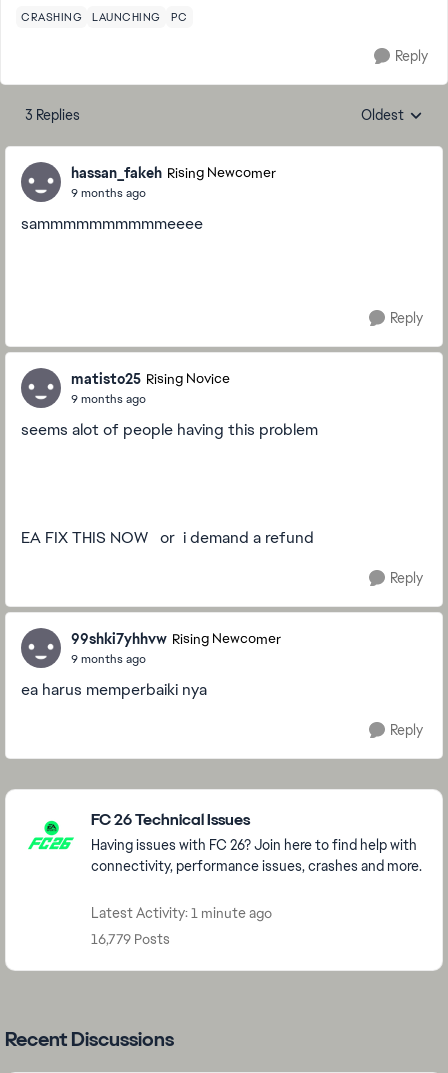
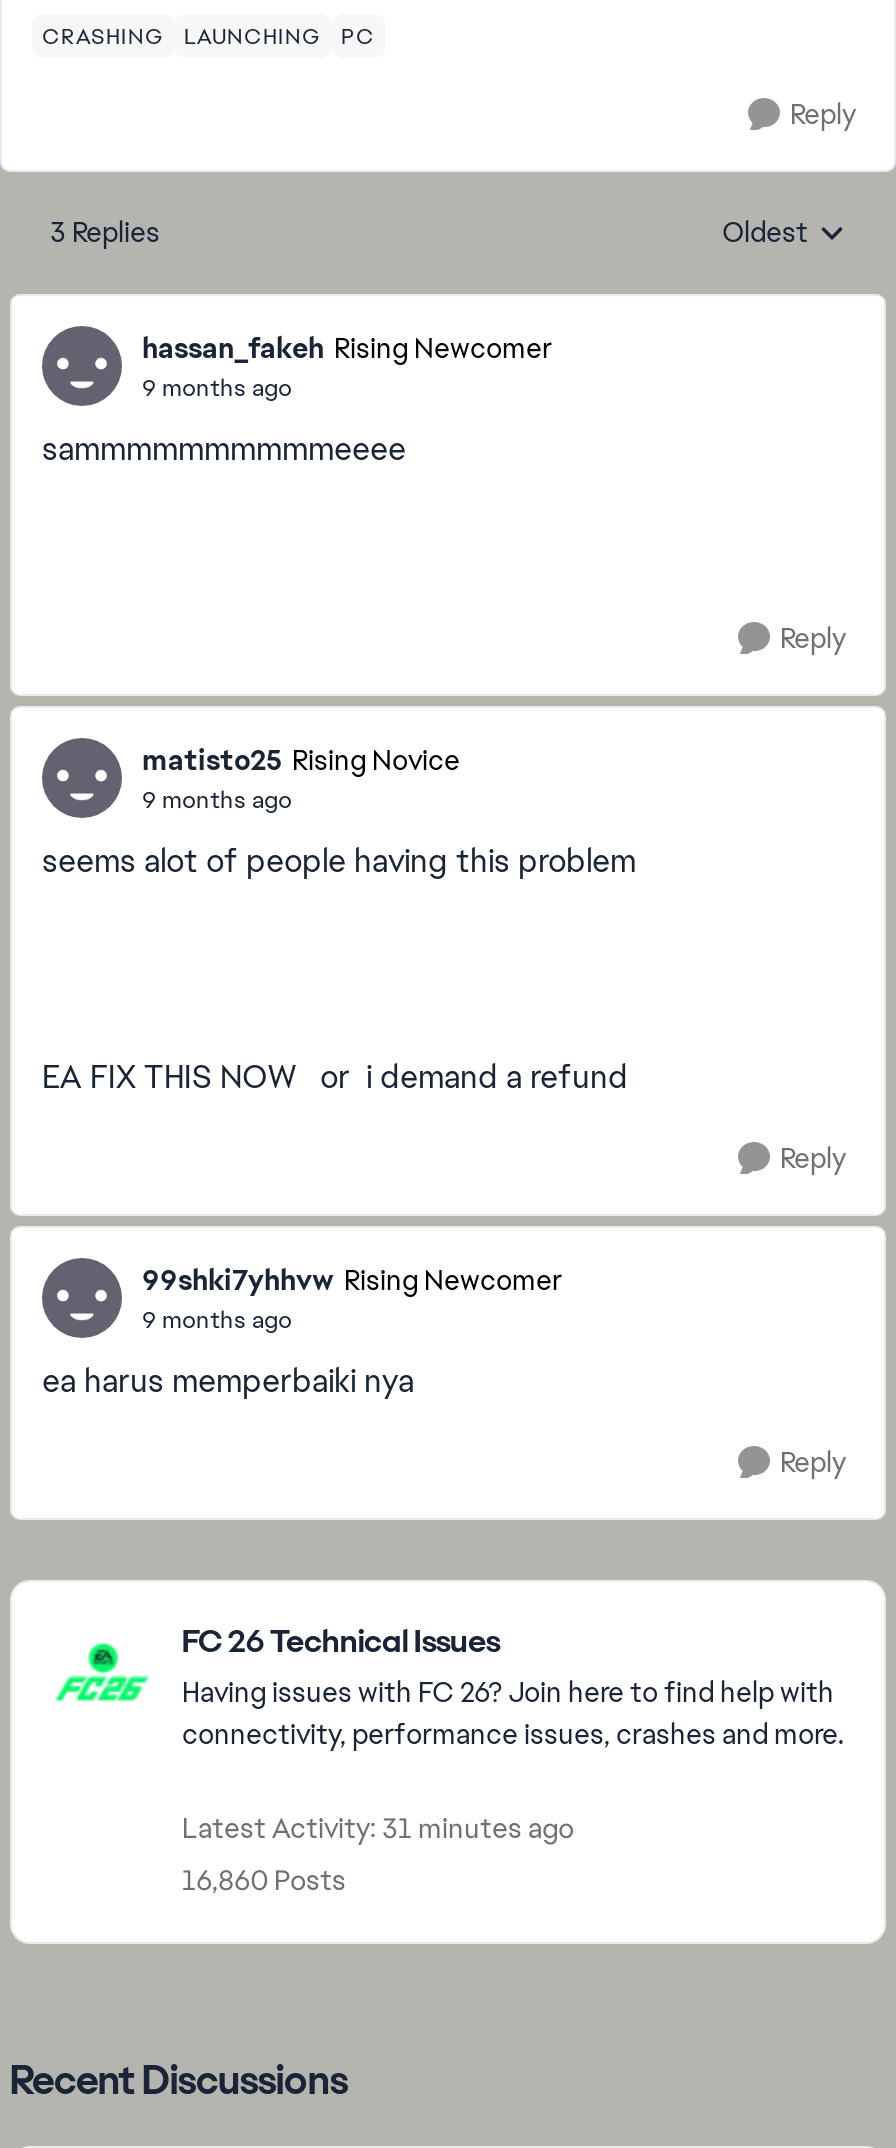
[91,904,272,922] Latest Activity: 1 minute ago -> [182,1810,574,1846] Latest Activity: 31 minutes ago
[91,930,170,948] 16,779 Posts -> [182,1862,346,1898] 16,860 Posts

